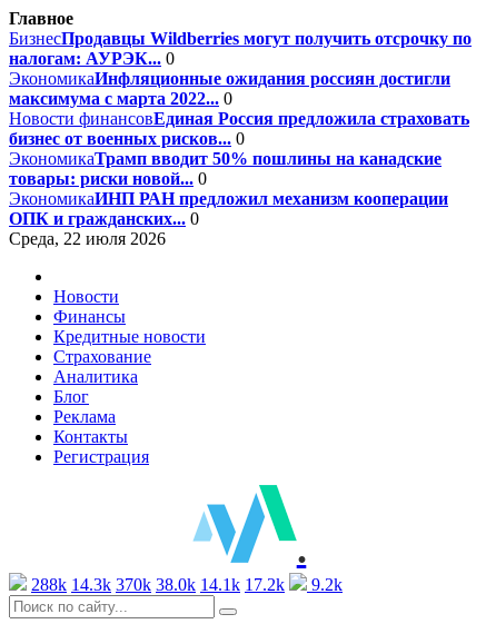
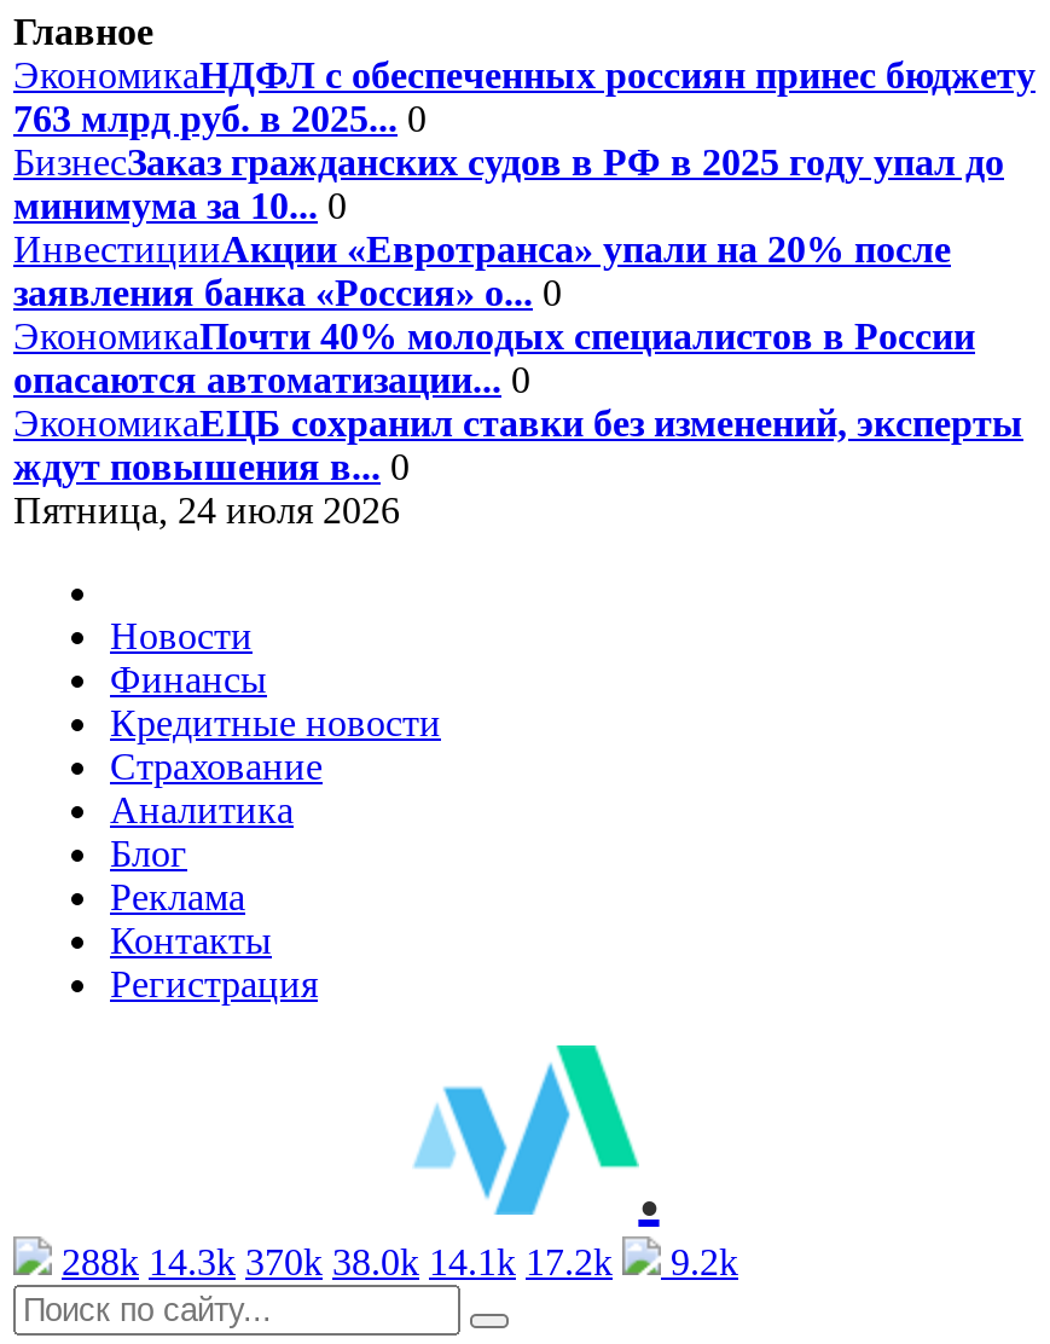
[9,29,472,248] БизнесПродавцы Wildberries могут получить отсрочку по | налогам: АУРЭК... 0 | ЭкономикаИнфляционные ожидания россиян достигли | максимума с марта 2022... 0 | Новости финансовЕдиная Россия предложила страховать | бизнес от военных рисков... 0 | ЭкономикаТрамп вводит 50% пошлины на канадские | товары: риски новой... 0 | ЭкономикаИНП РАН предложил механизм кооперации | ОПК и гражданских... 0 | Среда, 22 июля 2026 -> [13,54,1036,531] ЭкономикаНДФЛ с обеспеченных россиян принес бюджету | 763 млрд руб. в 2025... 0 | БизнесЗаказ гражданских судов в РФ в 2025 году упал до | минимума за 10... 0 | ИнвестицииАкции «Евротранса» упали на 20% после | заявления банка «Россия» о... 0 | ЭкономикаПочти 40% молодых специалистов в России | опасаются автоматизации... 0 | ЭкономикаЕЦБ сохранил ставки без изменений, эксперты | ждут повышения в... 0 | Пятница, 24 июля 2026

